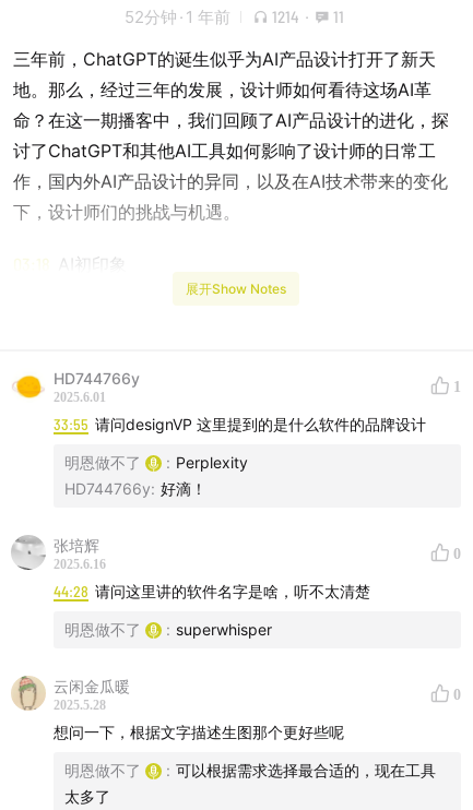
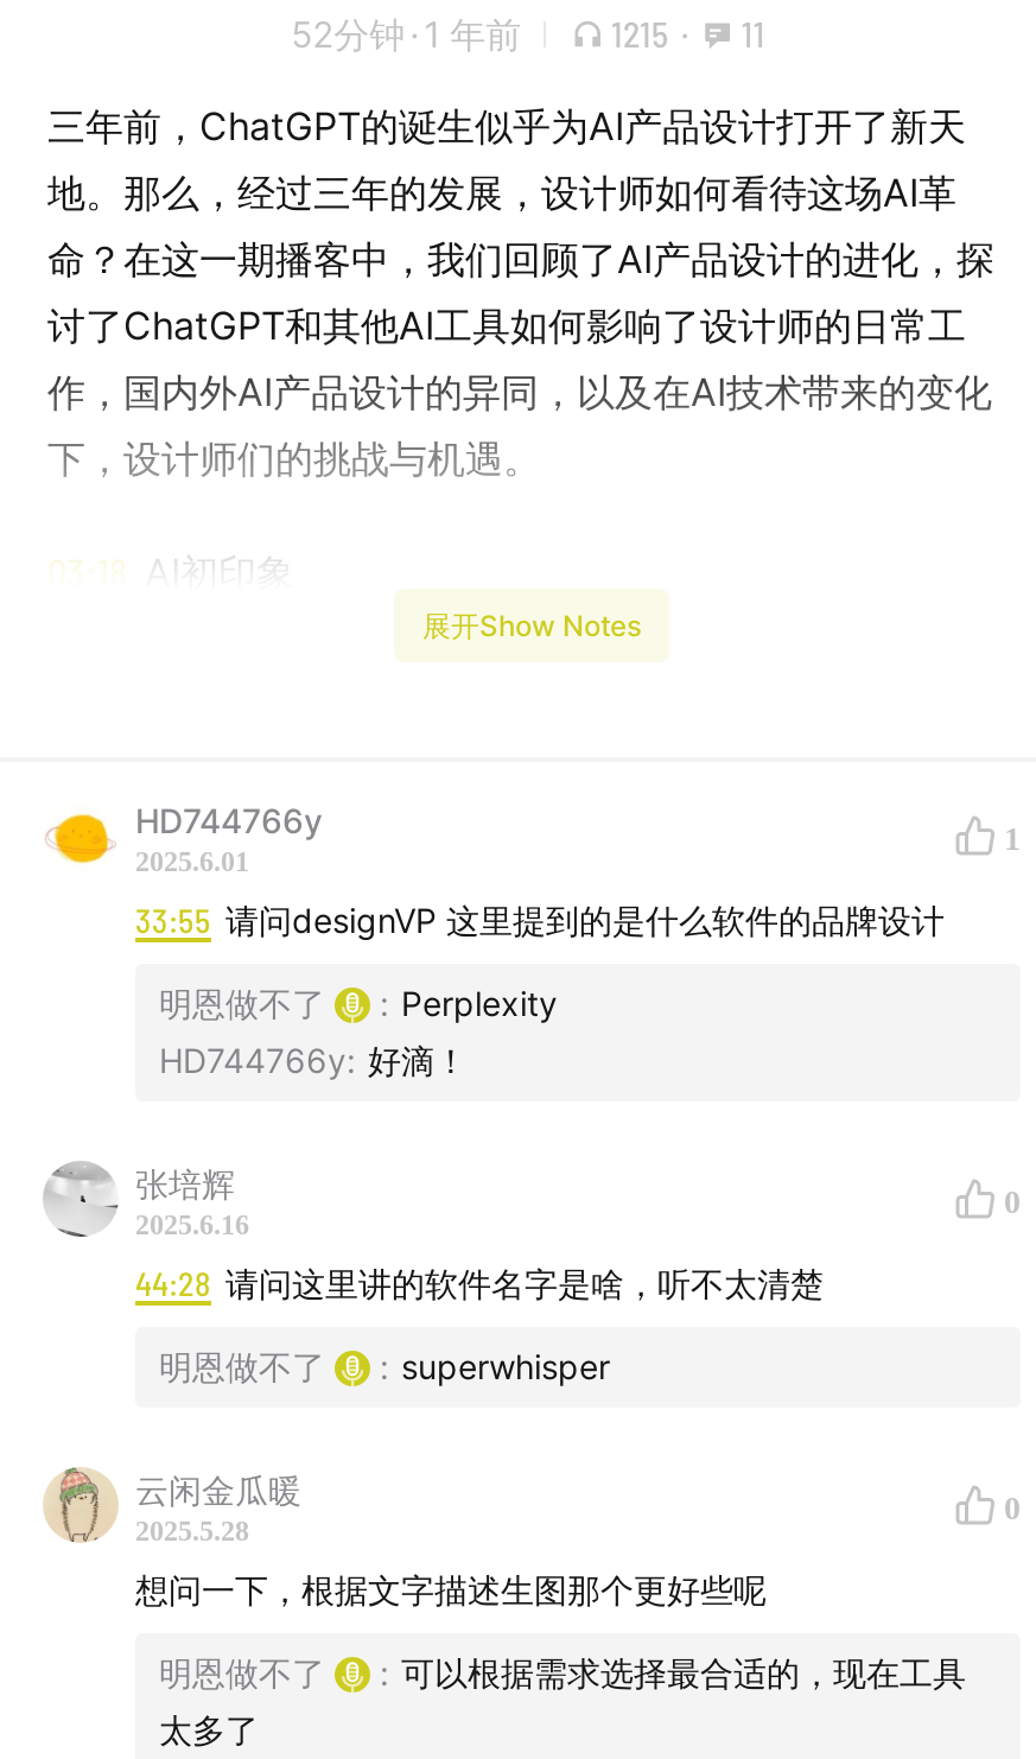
[272,7,309,27] 1214 · -> [611,12,689,57] 1215 ·

